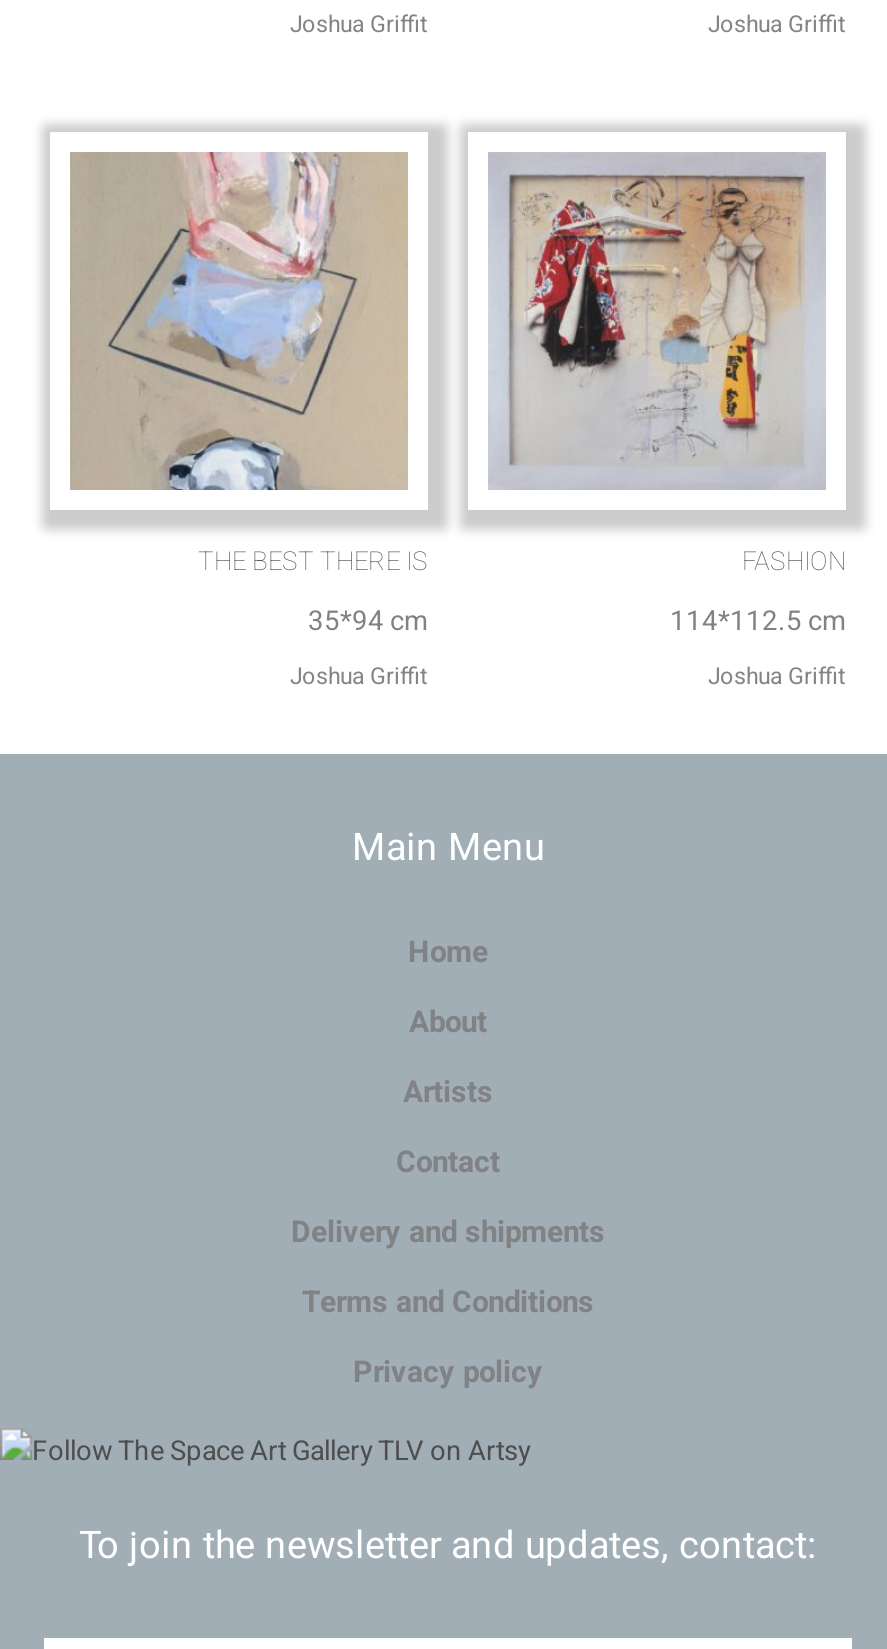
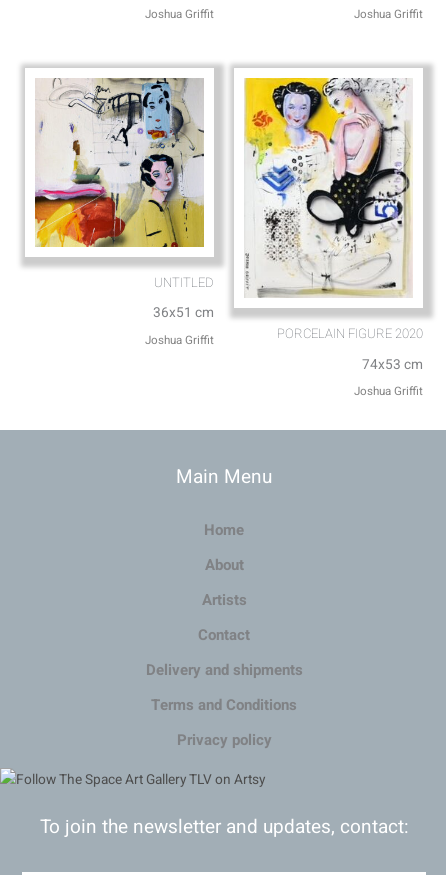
[70,150,428,579] [image] | THE BEST THERE IS -> [34,78,214,292] [image] | UNTITLED
[460,150,846,579] [image] | FASHION -> [230,77,423,343] [image] | PORCELAIN FIGURE 2020
[308,602,428,642] 35*94 cm -> [153,303,214,323] 36x51 cm
[670,602,846,642] 114*112.5 cm -> [362,355,423,375] 74x53 cm

